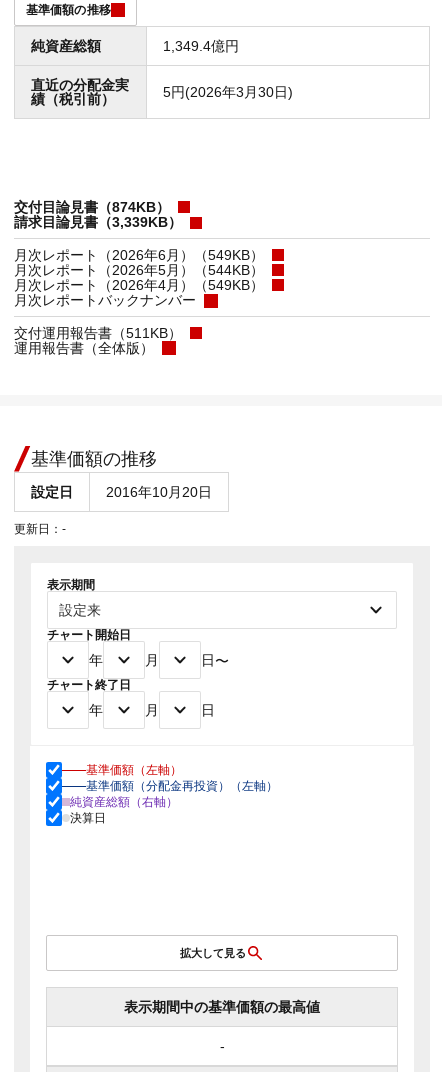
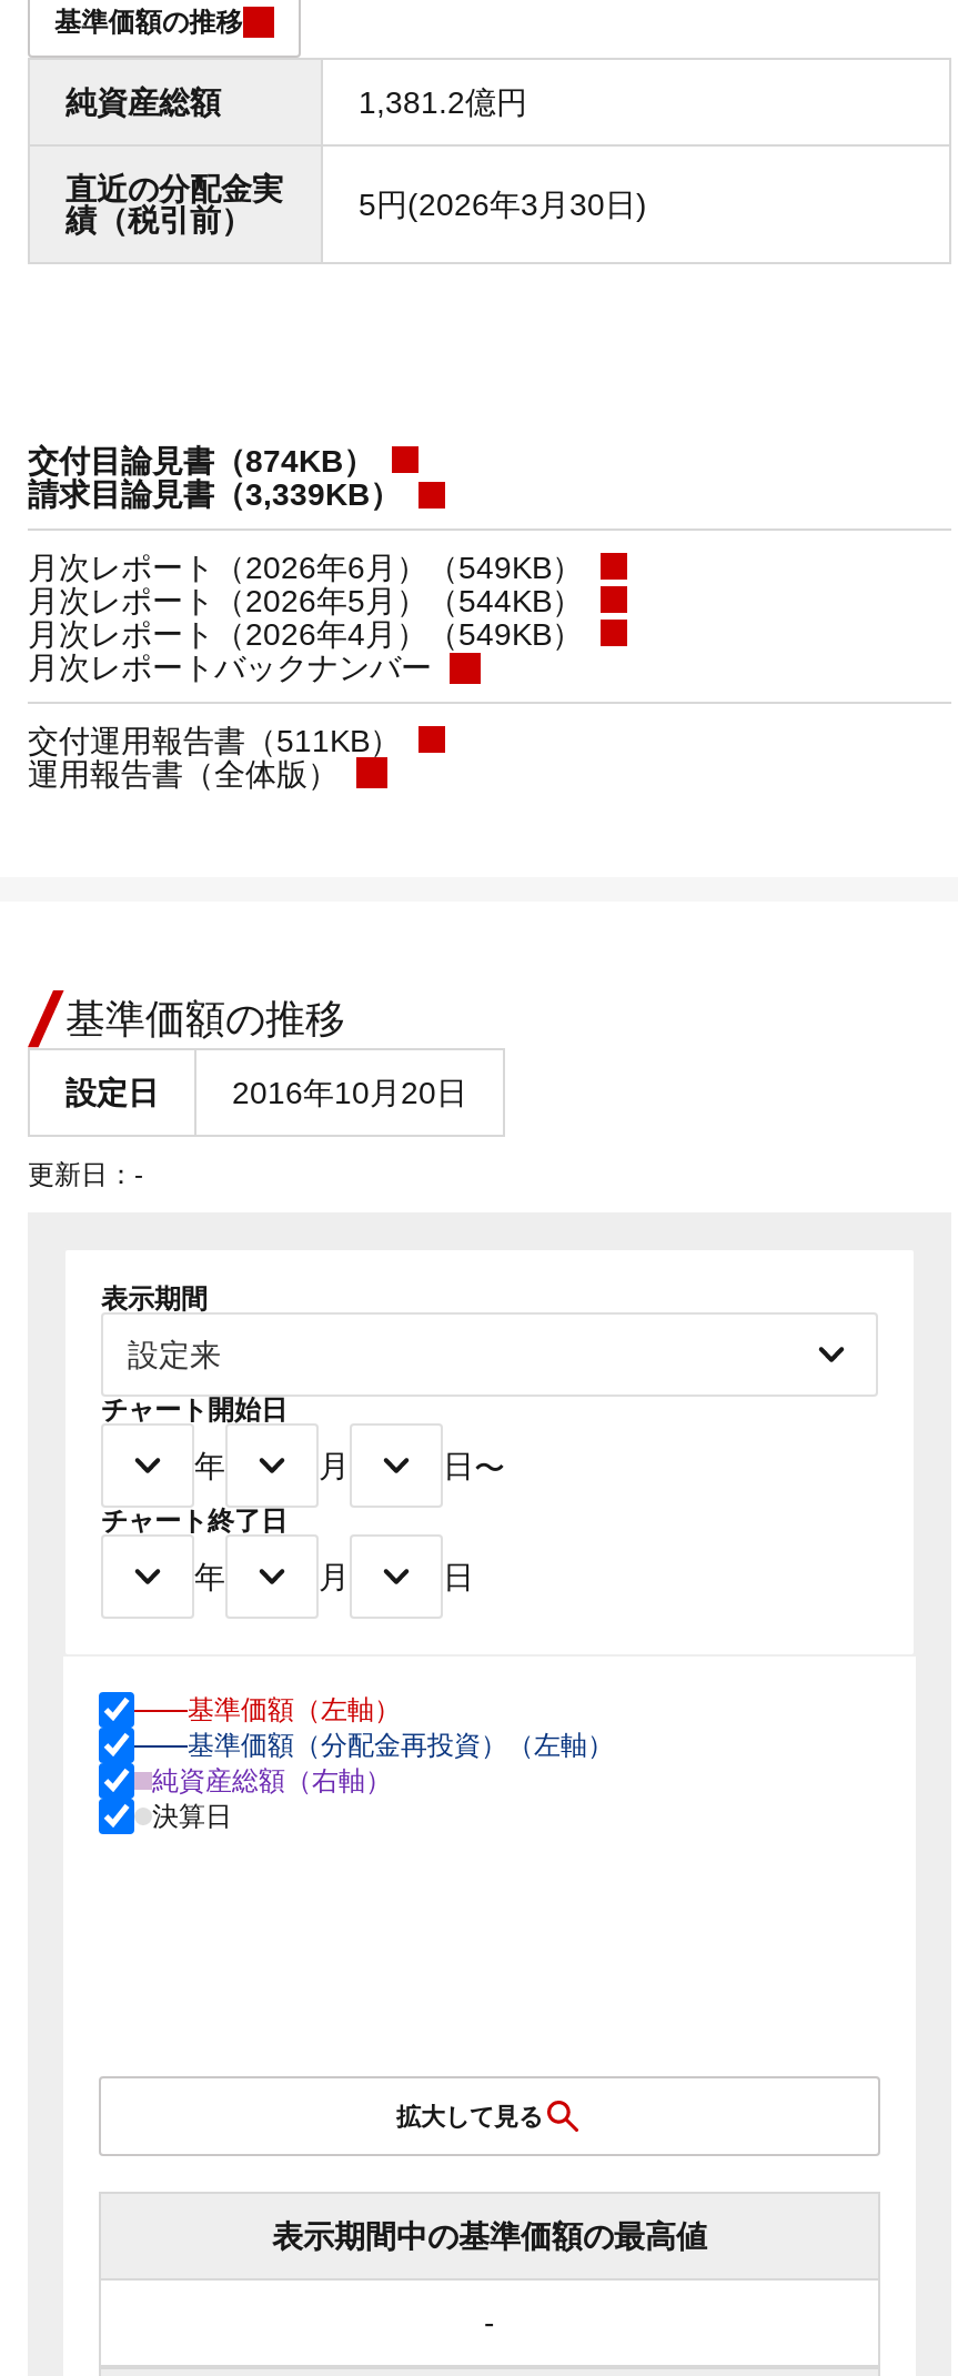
[163,38,239,54] 1,349.4億円 -> [359,84,527,120] 1,381.2億円

